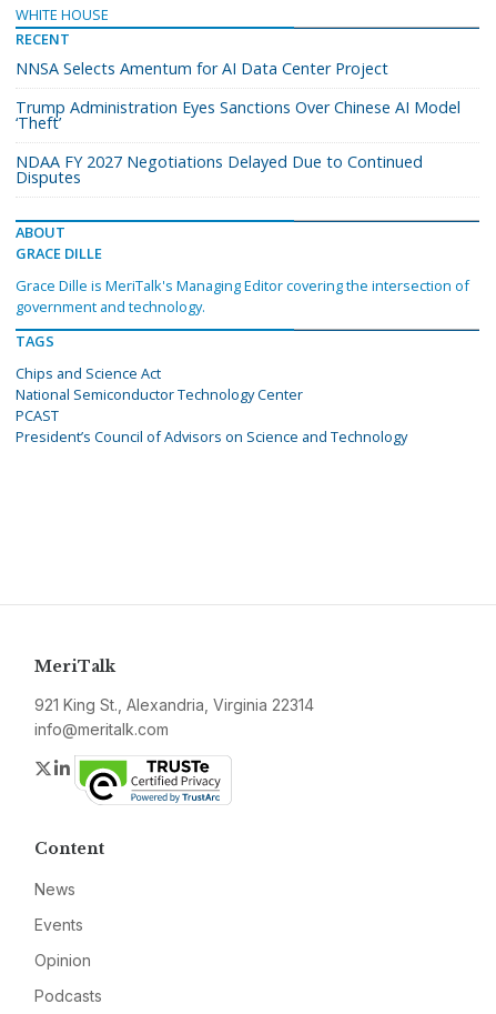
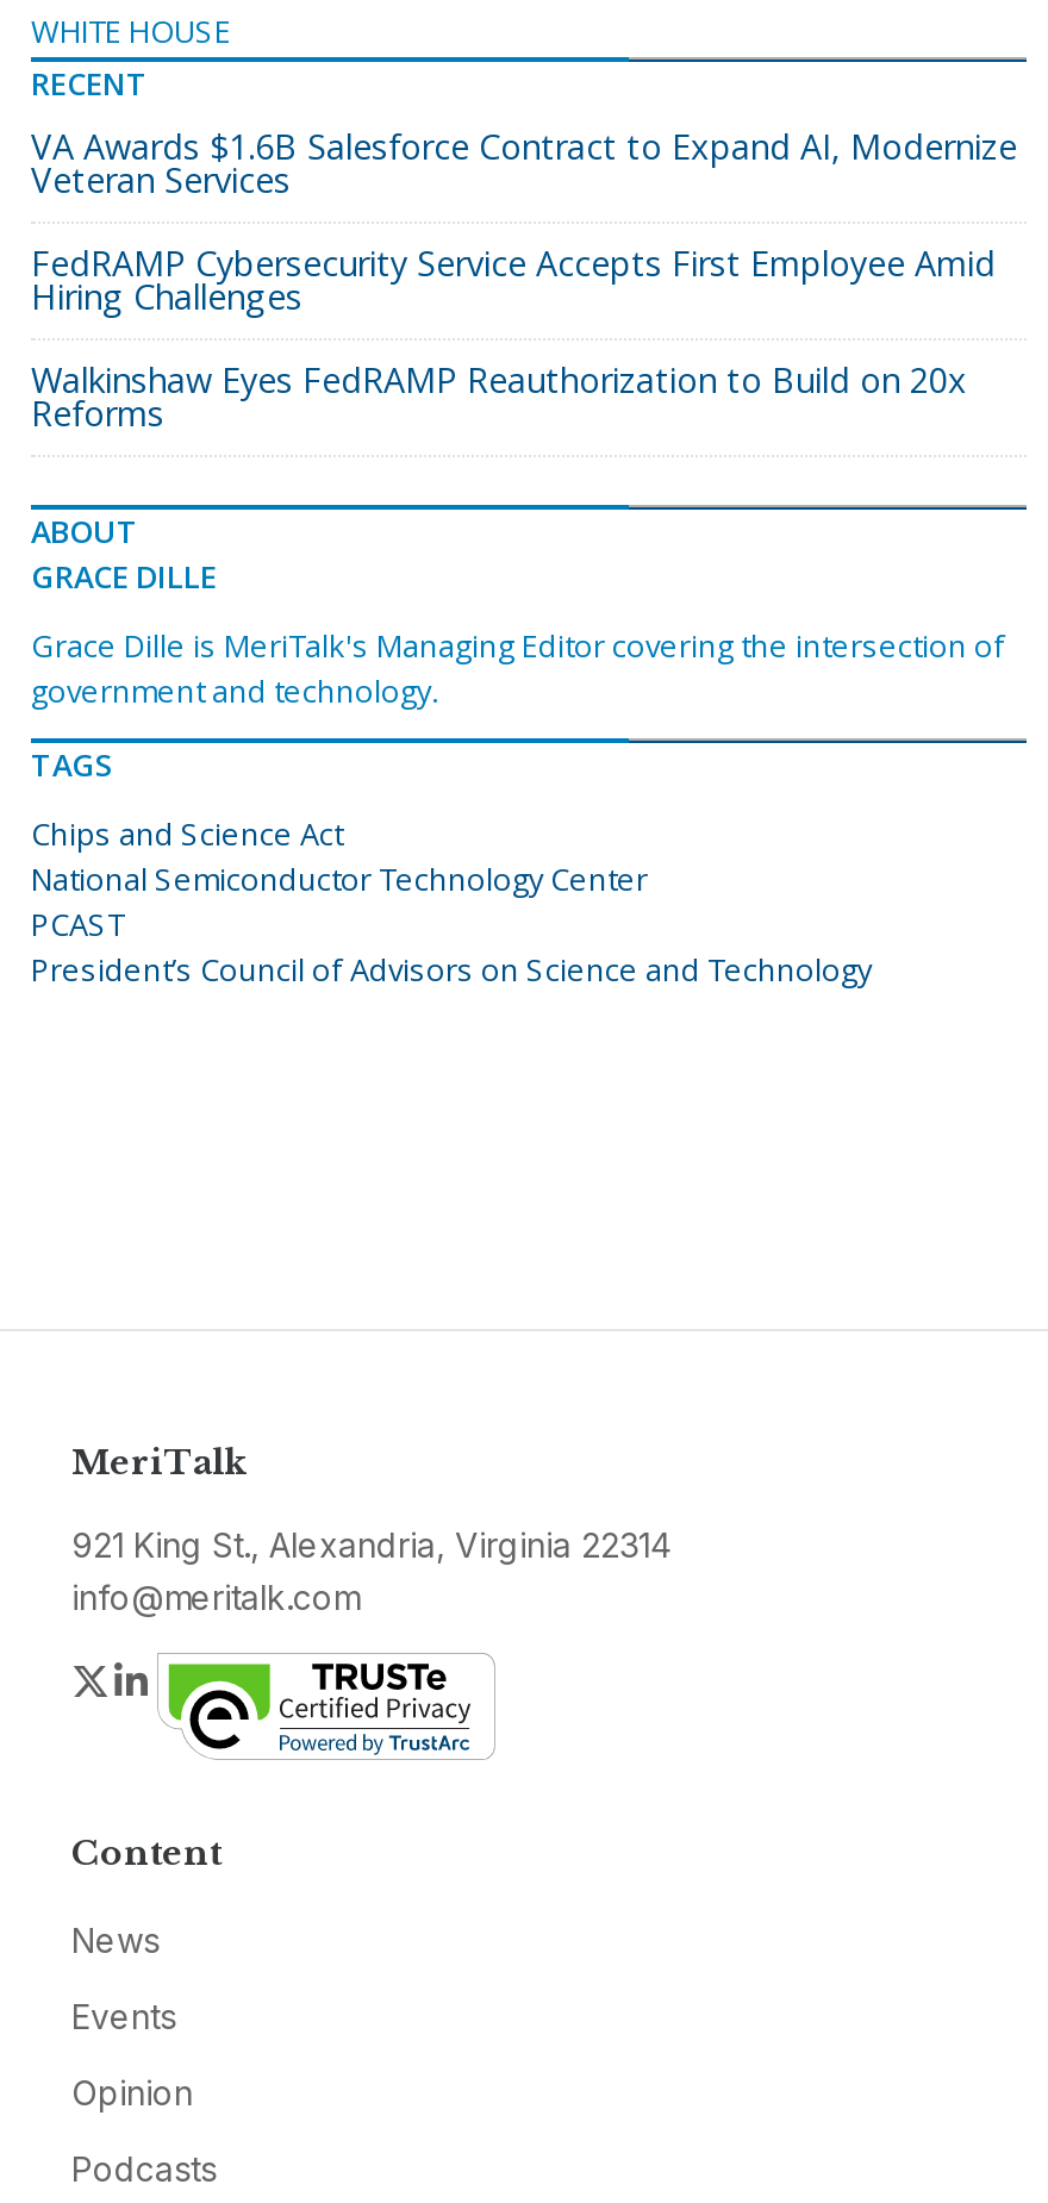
[16,58,388,79] NNSA Selects Amentum for AI Data Center Project -> [31,124,1017,203] VA Awards $1.6B Salesforce Contract to Expand AI, Modernize | Veteran Services
[16,97,460,133] Trump Administration Eyes Sanctions Over Chinese AI Model | ‘Theft’ -> [31,241,996,319] FedRAMP Cybersecurity Service Accepts First Employee Amid | Hiring Challenges
[16,151,423,188] NDAA FY 2027 Negotiations Delayed Due to Continued | Disputes -> [31,357,967,436] Walkinshaw Eyes FedRAMP Reauthorization to Build on 20x | Reforms

